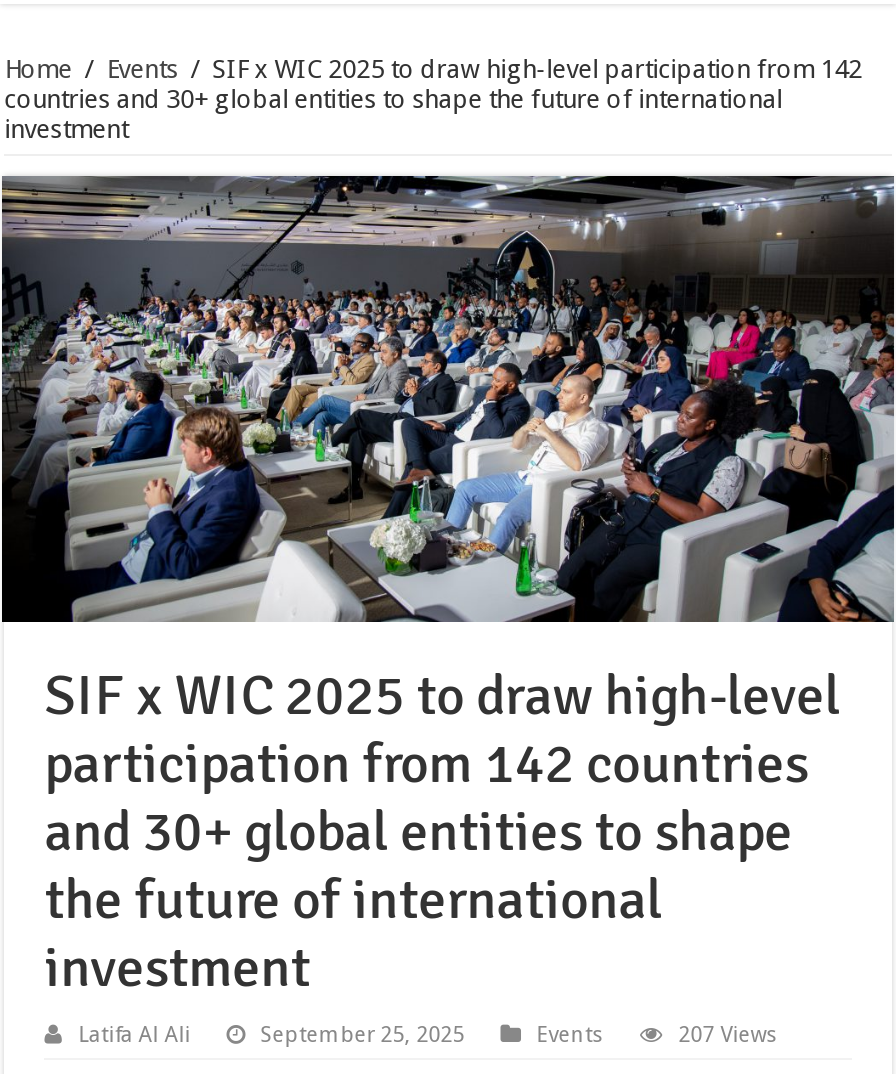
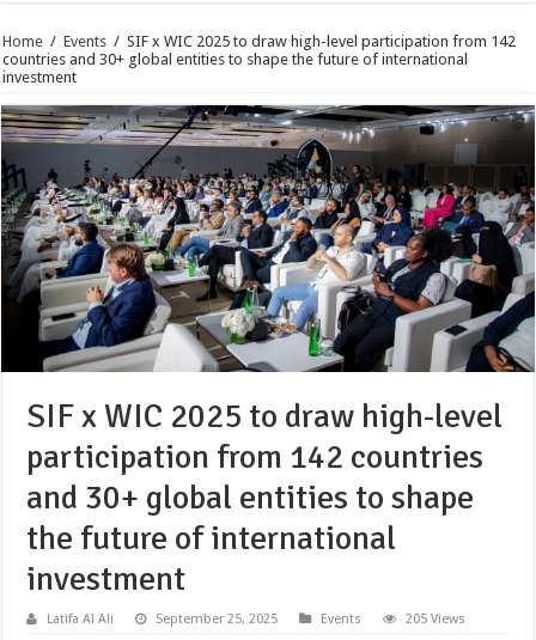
[678,1022,778,1048] 207 Views -> [406,611,466,627] 205 Views

